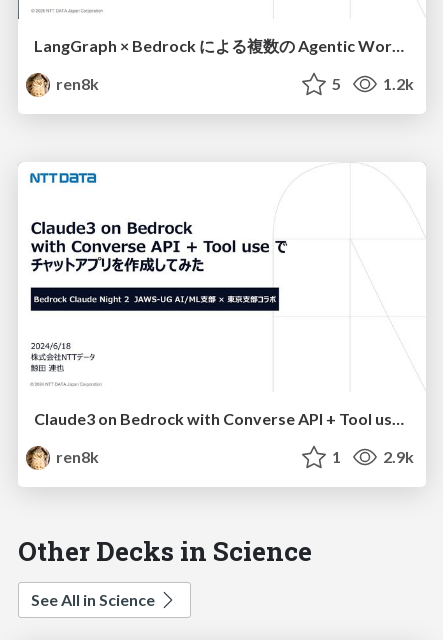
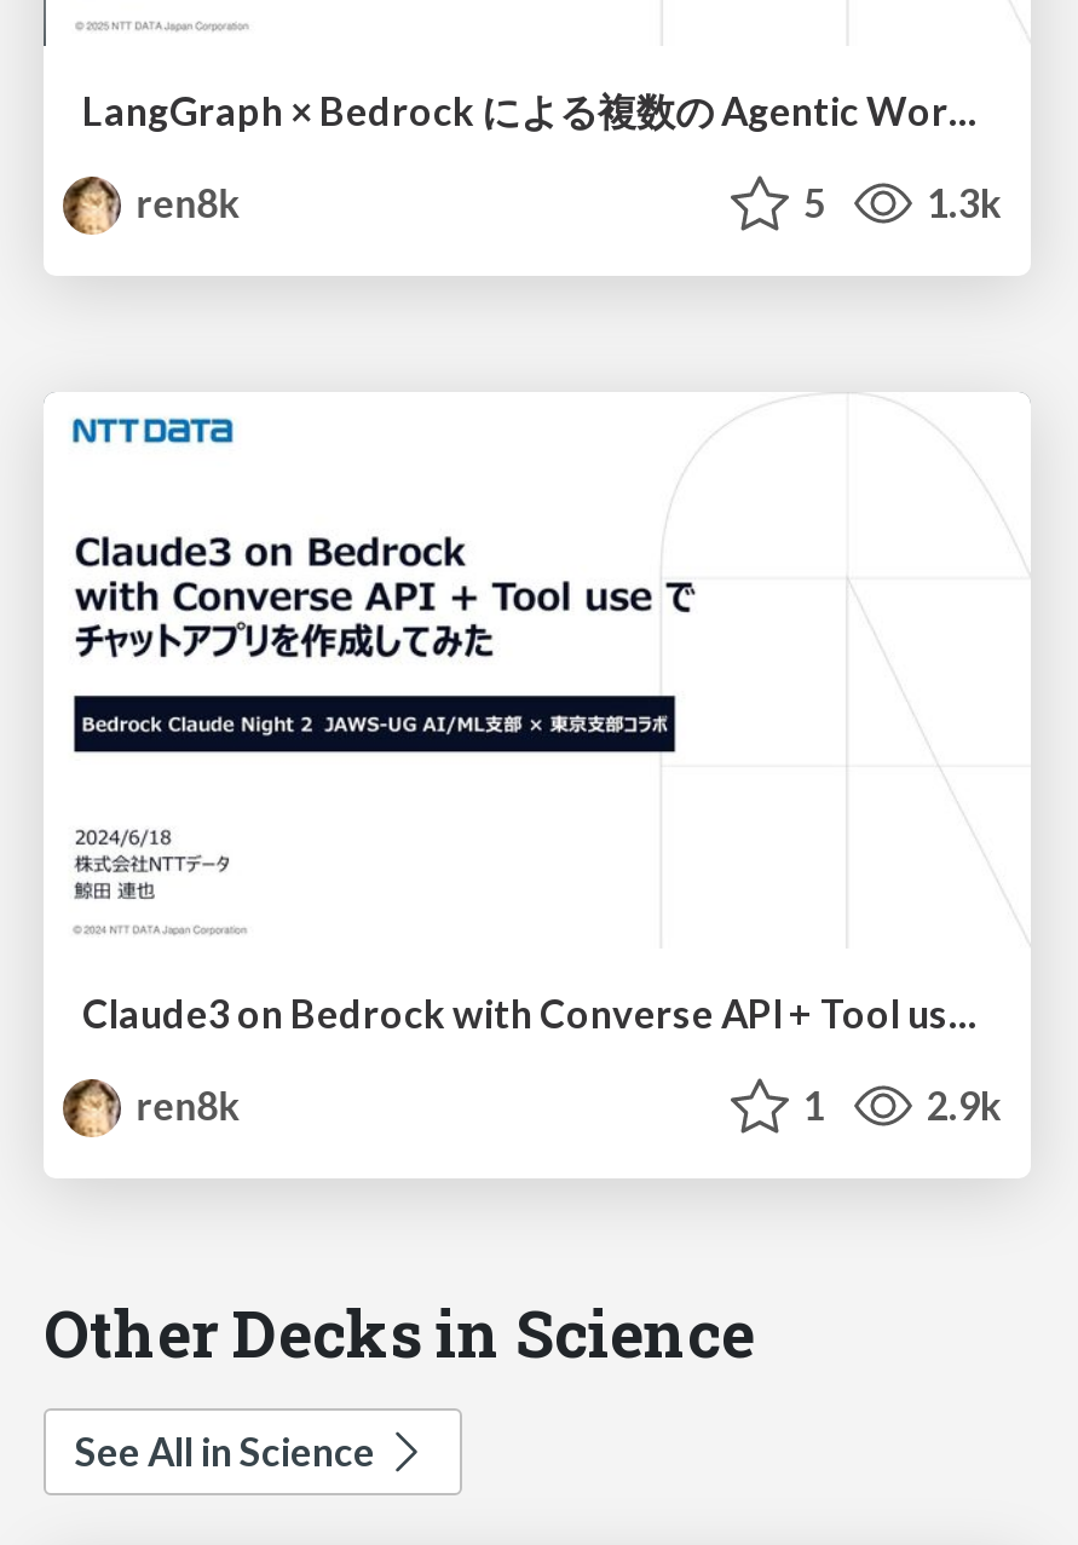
[380,74,414,93] 1.2k -> [920,180,1002,226] 1.3k

